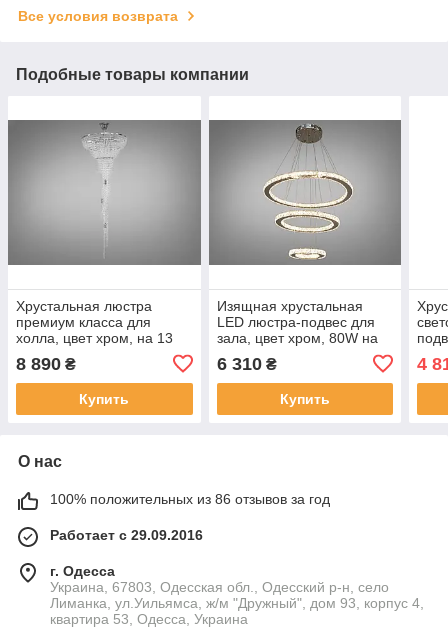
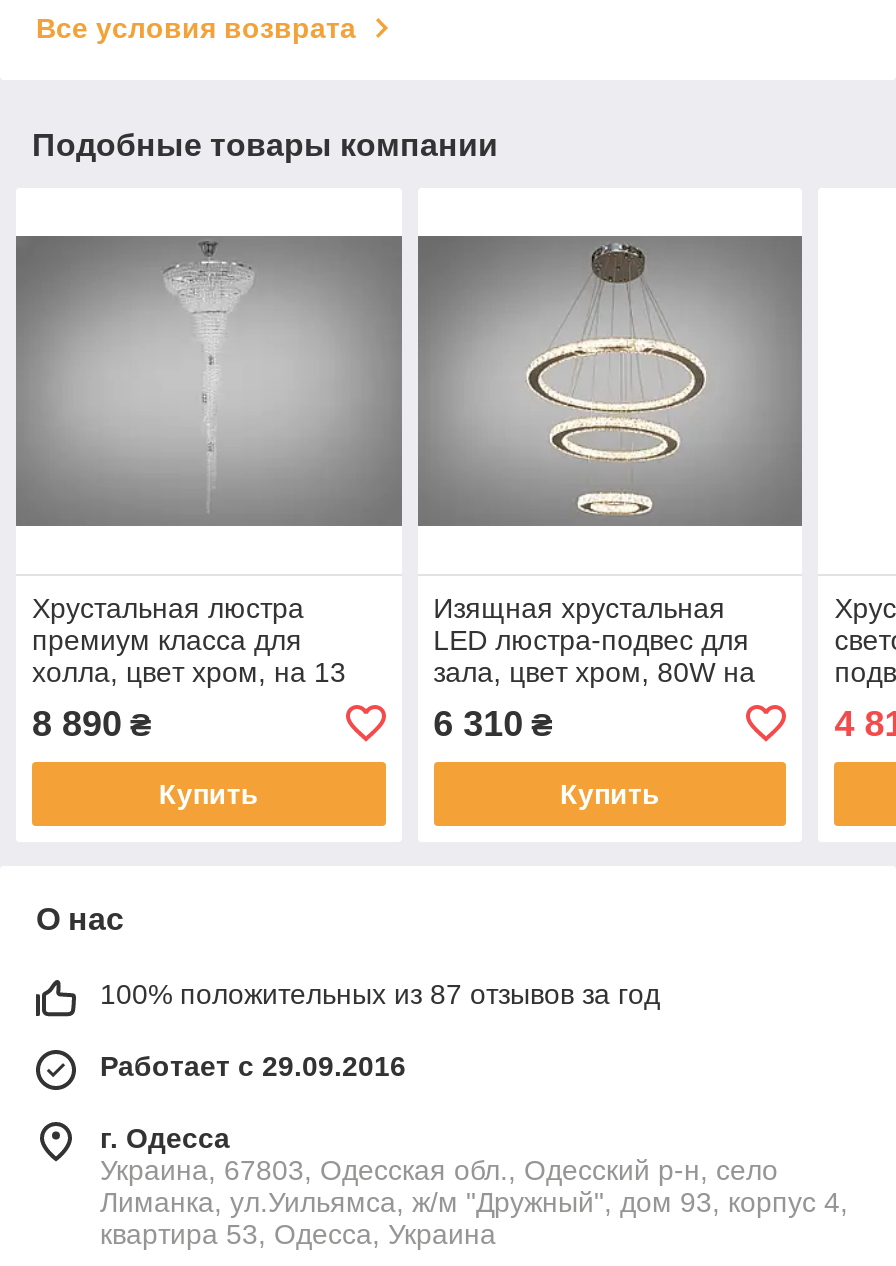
[50,491,330,507] 100% положительных из 86 отзывов за год -> [100,978,660,1010] 100% положительных из 87 отзывов за год

